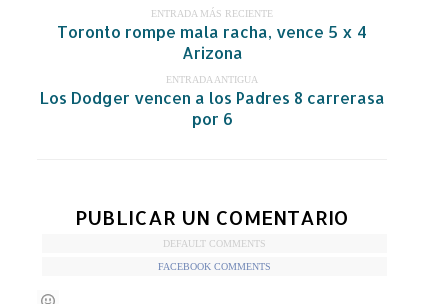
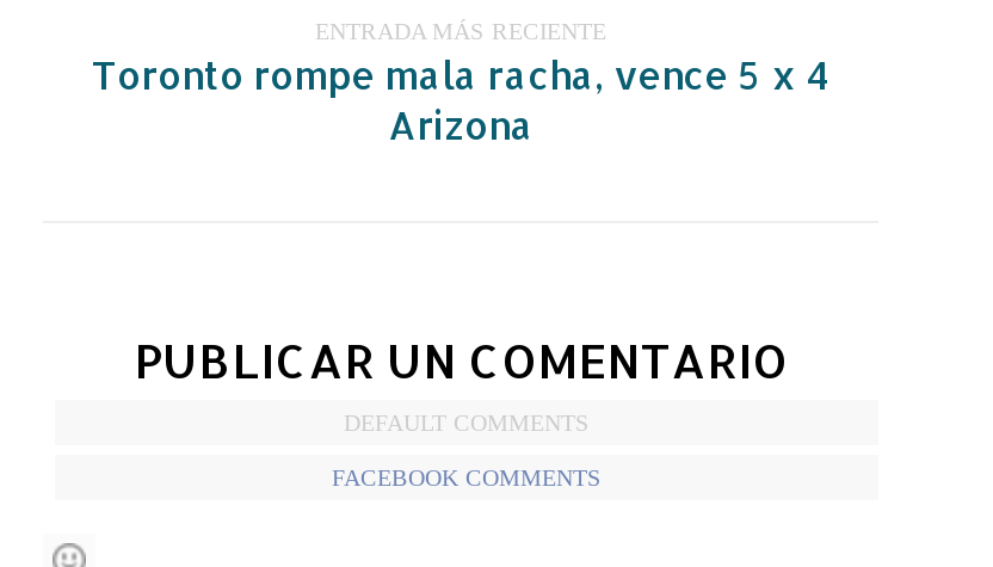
[39,74,384,129] ENTRADA ANTIGUA | Los Dodger vencen a los Padres 8 carrerasa | por 6 -> none

